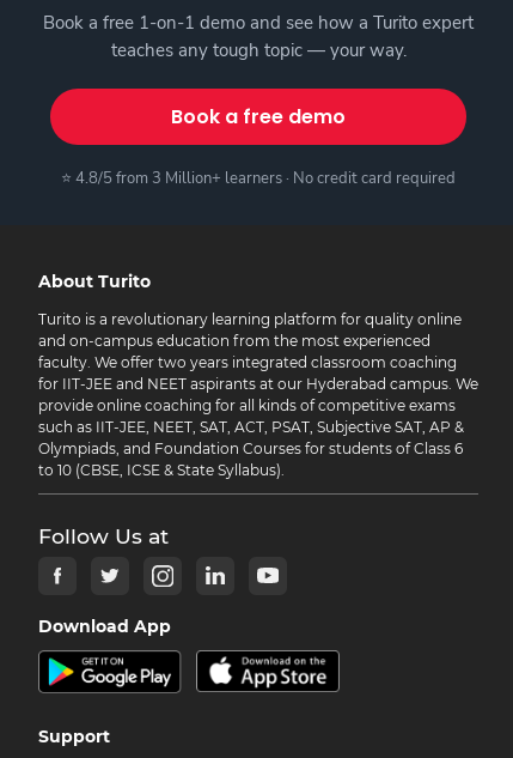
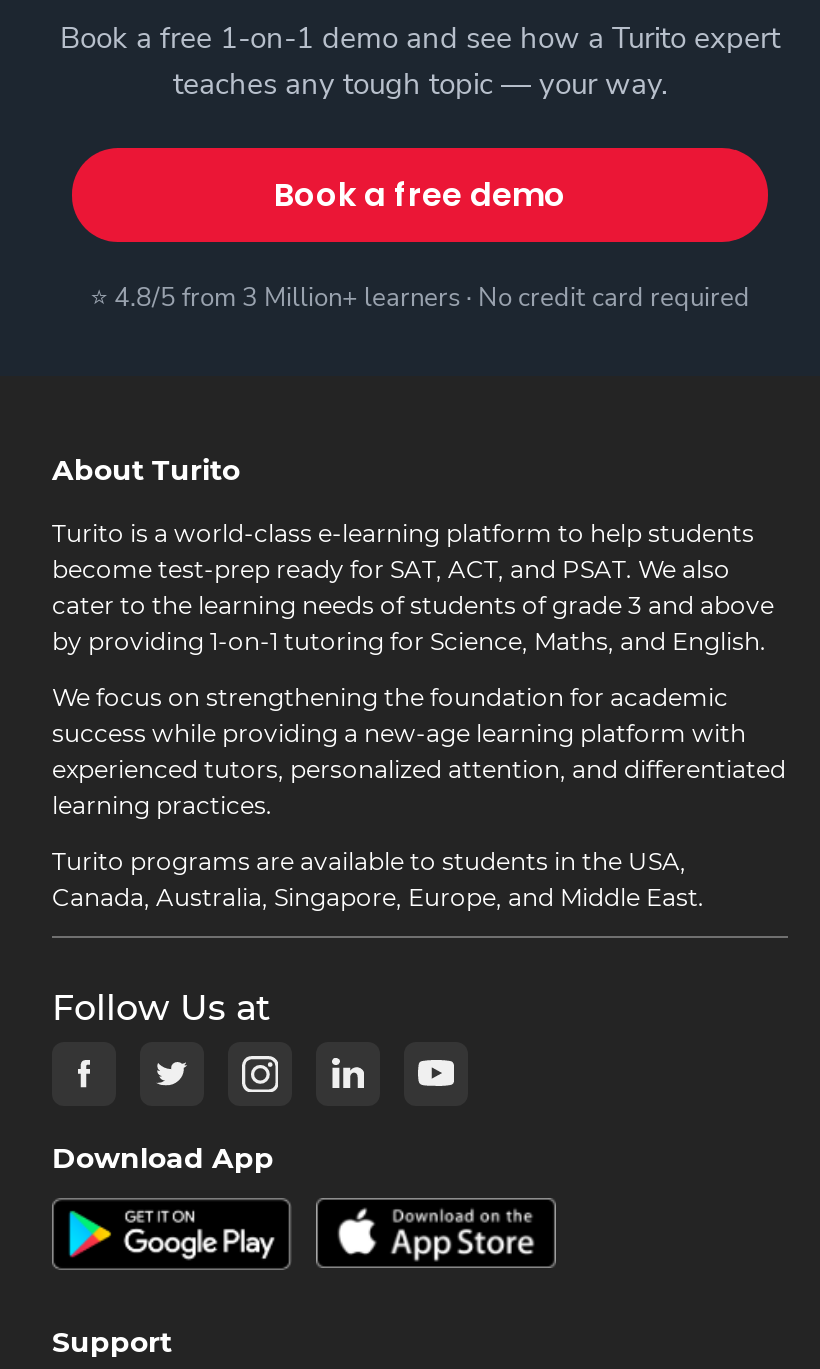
[38,310,478,479] Turito is a revolutionary learning platform for quality online | and on-campus education from the most experienced | faculty. We offer two years integrated classroom coaching | for IIT-JEE and NEET aspirants at our Hyderabad campus. We | provide online coaching for all kinds of competitive exams | such as IIT-JEE, NEET, SAT, ACT, PSAT, Subjective SAT, AP & | Olympiads, and Foundation Courses for students of Class 6 | to 10 (CBSE, ICSE & State Syllabus). -> [52,517,786,911] Turito is a world-class e-learning platform to help students | become test-prep ready for SAT, ACT, and PSAT. We also | cater to the learning needs of students of grade 3 and above | by providing 1-on-1 tutoring for Science, Maths, and English. | We focus on strengthening the foundation for academic | success while providing a new-age learning platform with | experienced tutors, personalized attention, and differentiated | learning practices. | Turito programs are available to students in the USA, | Canada, Australia, Singapore, Europe, and Middle East.

